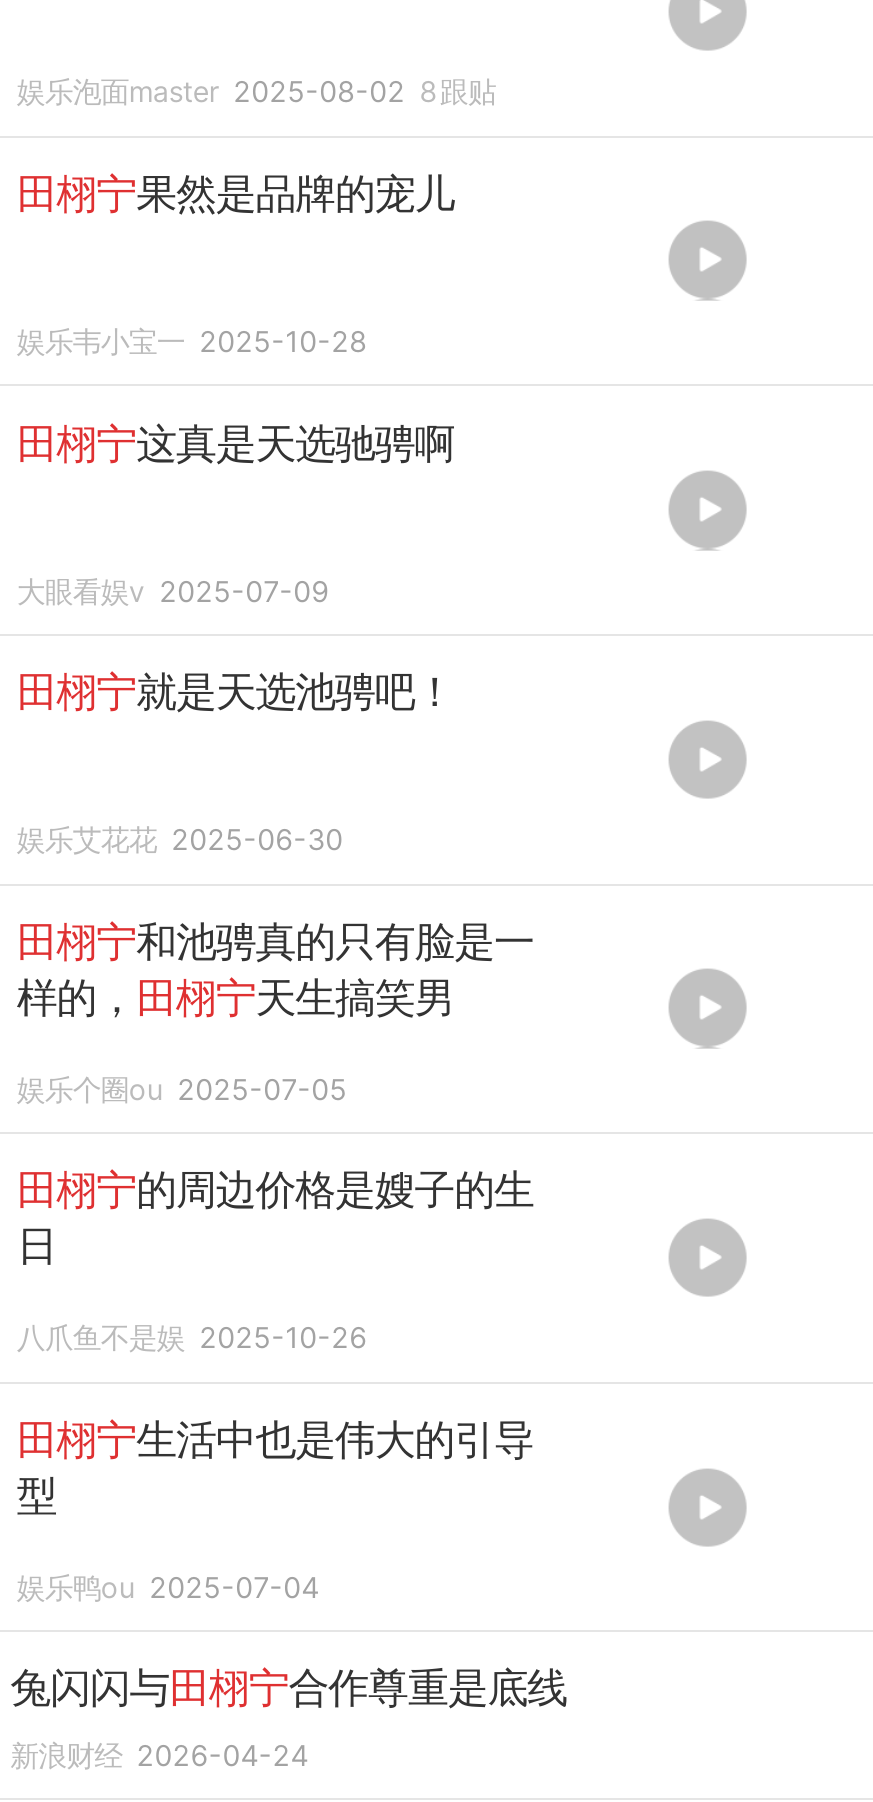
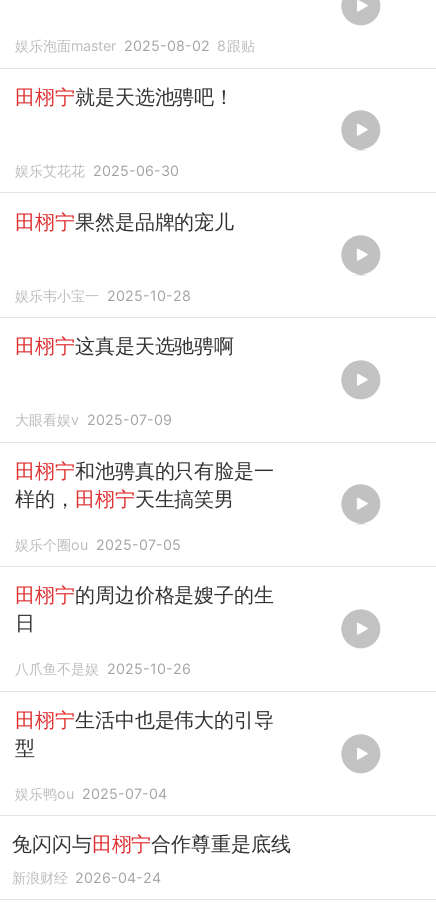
moved [17,168,454,607] -> [15,209,234,428]: 田栩宁果然是品牌的宠儿 | 娱乐韦小宝一 2025-10-28 | 大眼看娱v 2025-07-09
moved [17,666,454,856] -> [15,84,234,179]: 田栩宁就是天选池骋吧！ | 娱乐艾花花 2025-06-30

